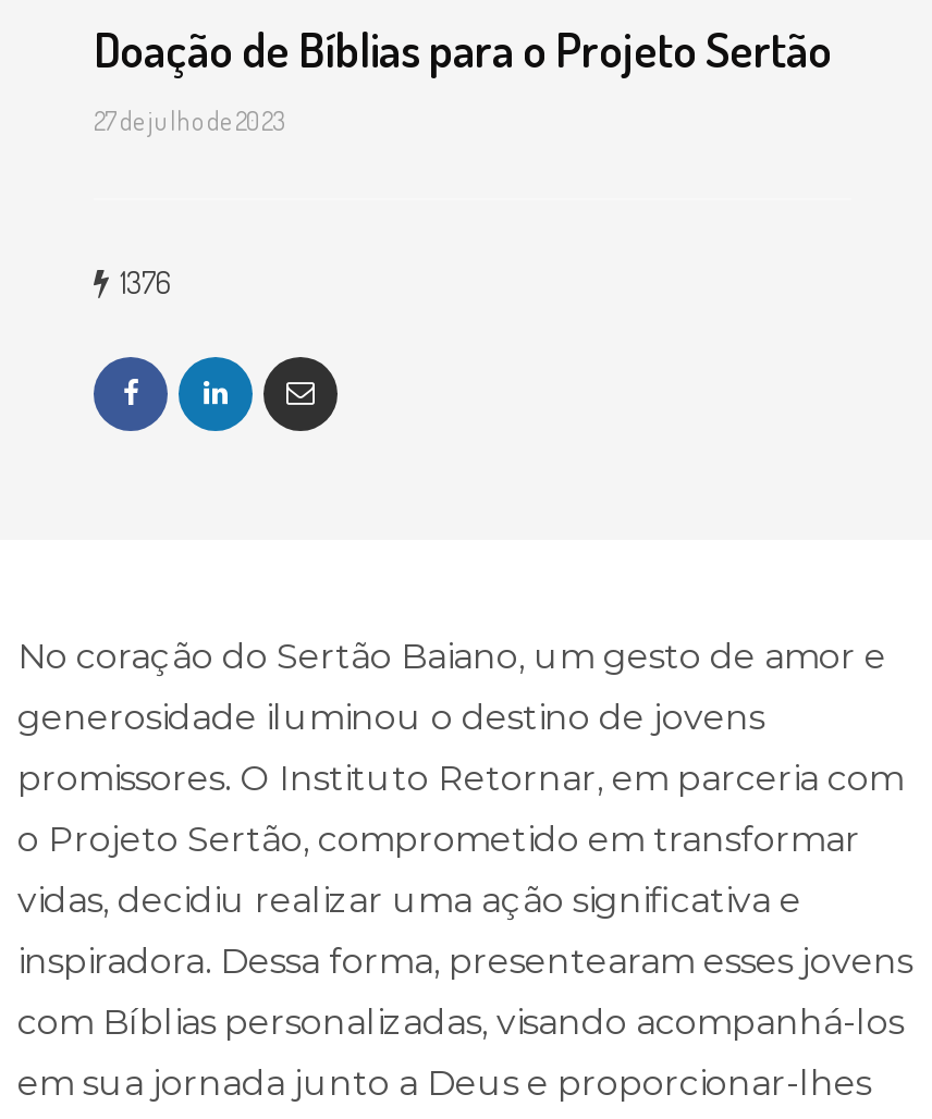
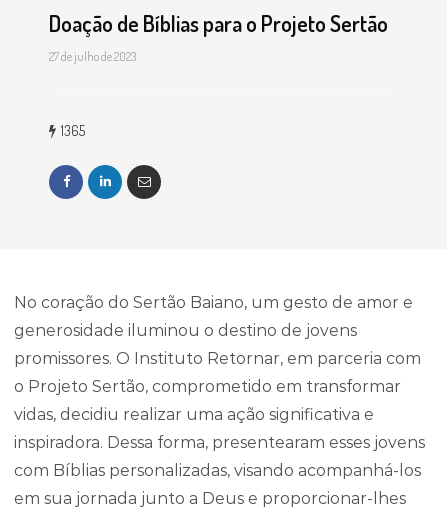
[120,264,172,301] 1376 -> [61,122,85,139] 1365

